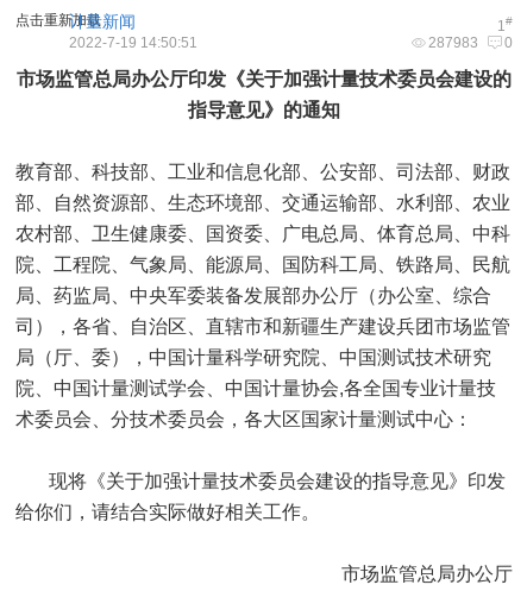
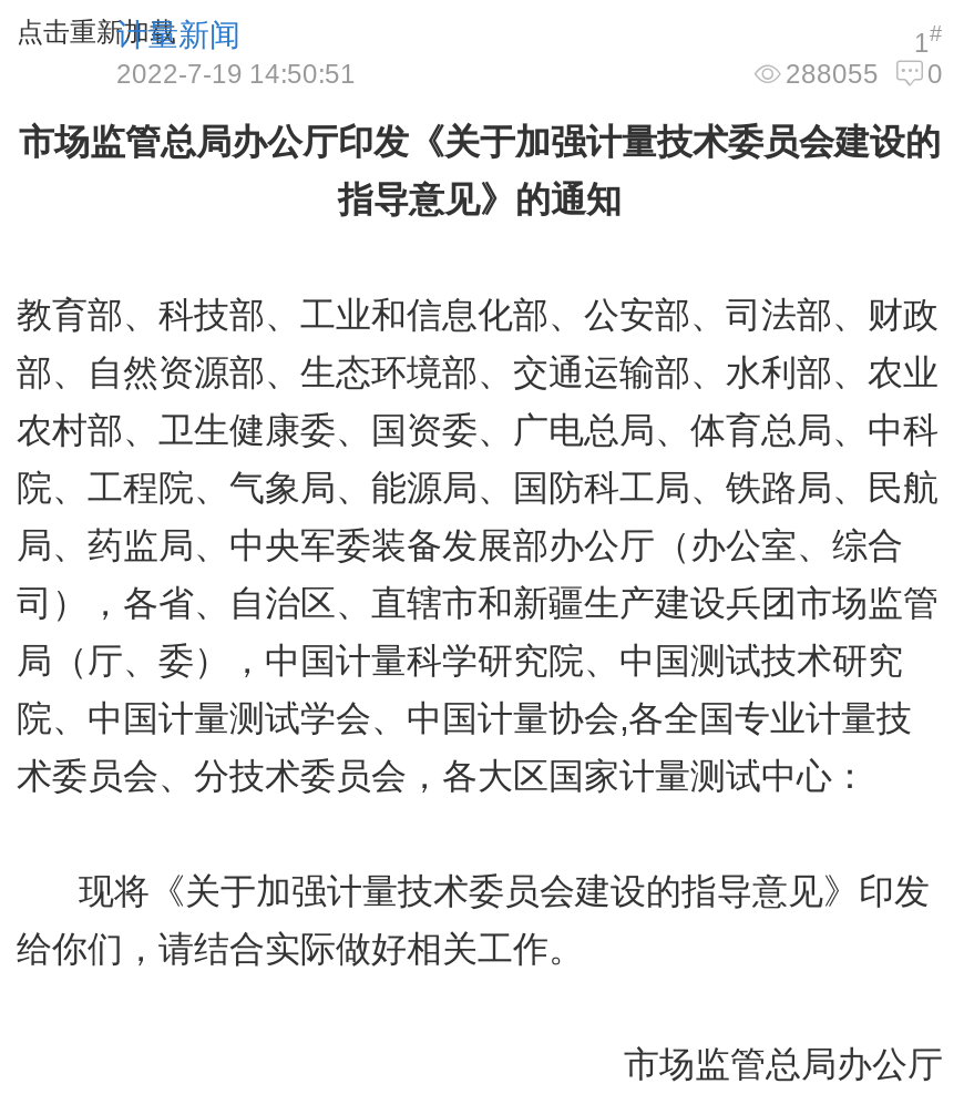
[428,34,513,51] 287983 0 -> [786,59,943,90] 288055 0

